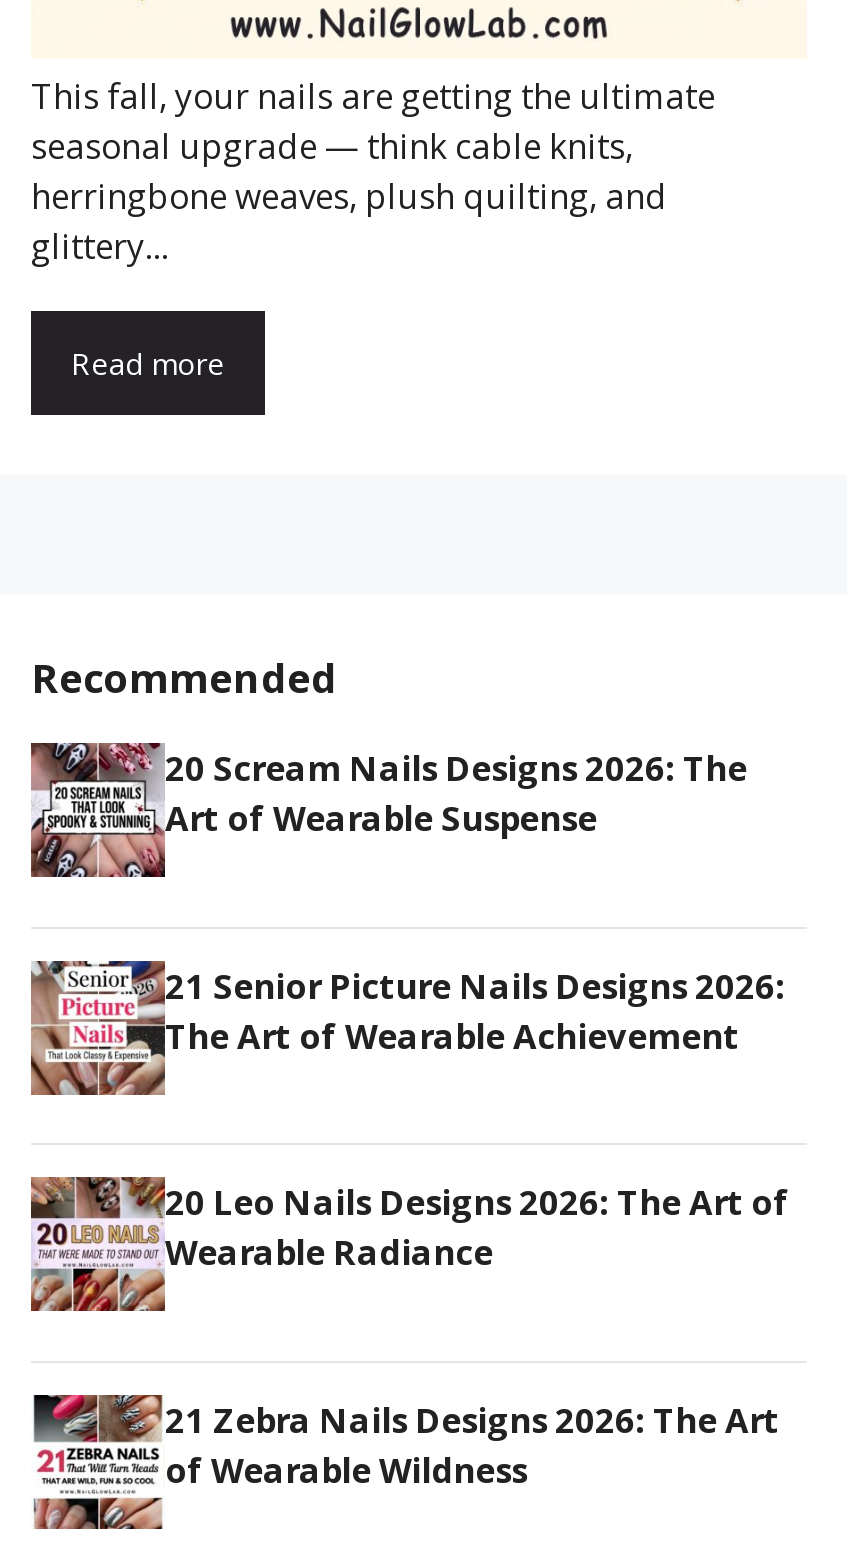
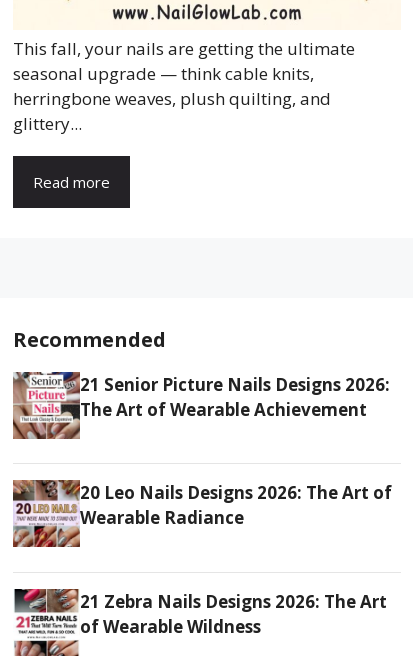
[29,740,747,878] [image] | 20 Scream Nails Designs 2026: The | Art of Wearable Suspense -> none

